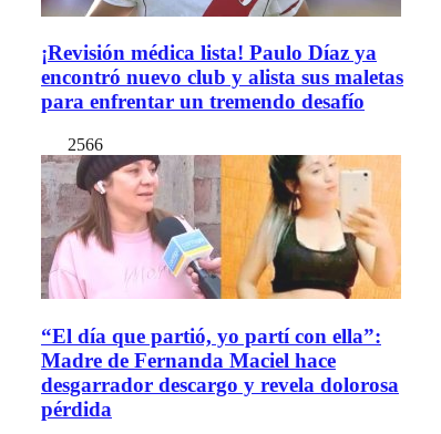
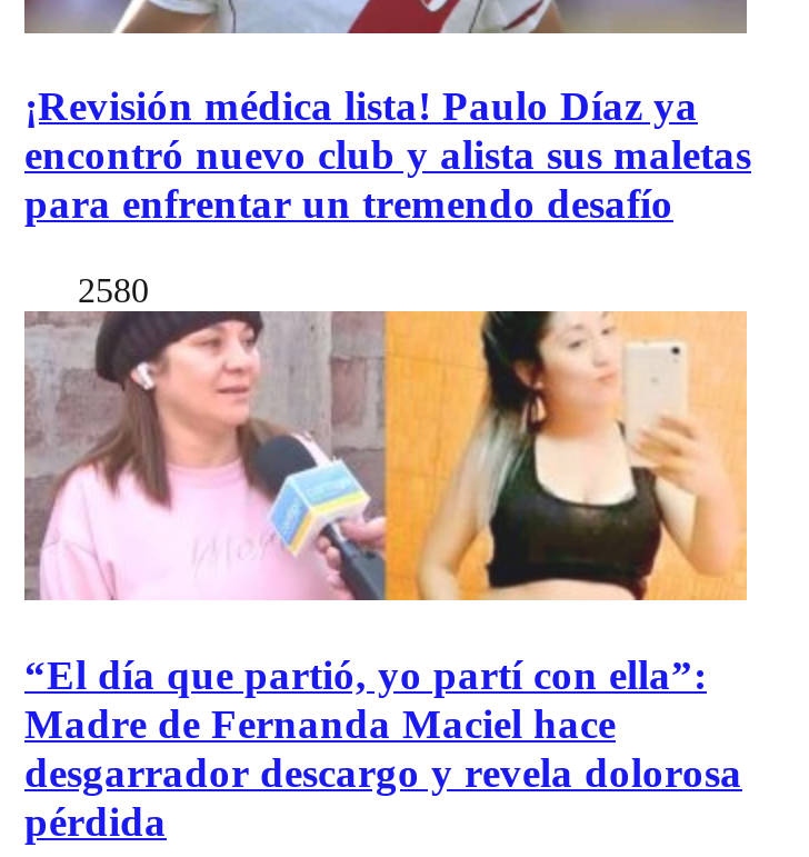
[63,135,103,154] 2566 -> [69,271,149,309] 2580

